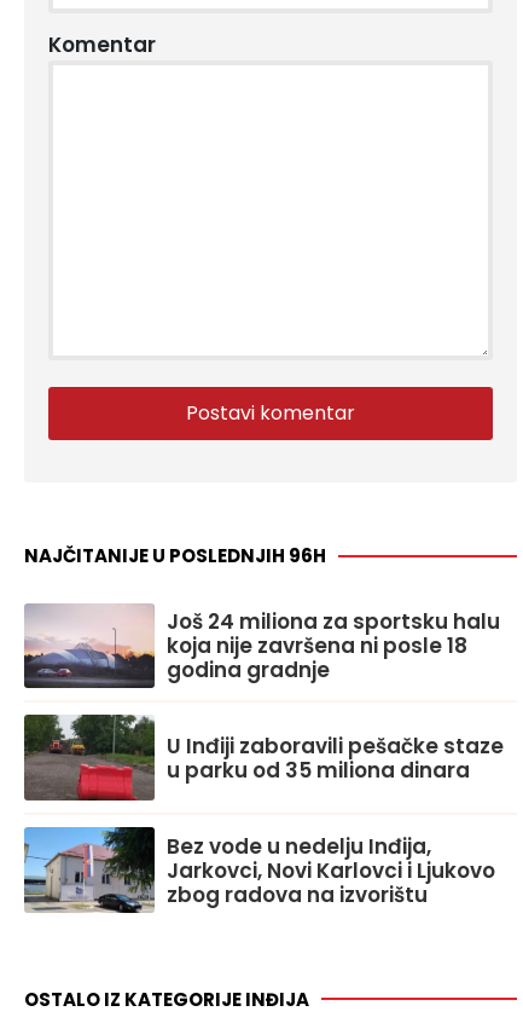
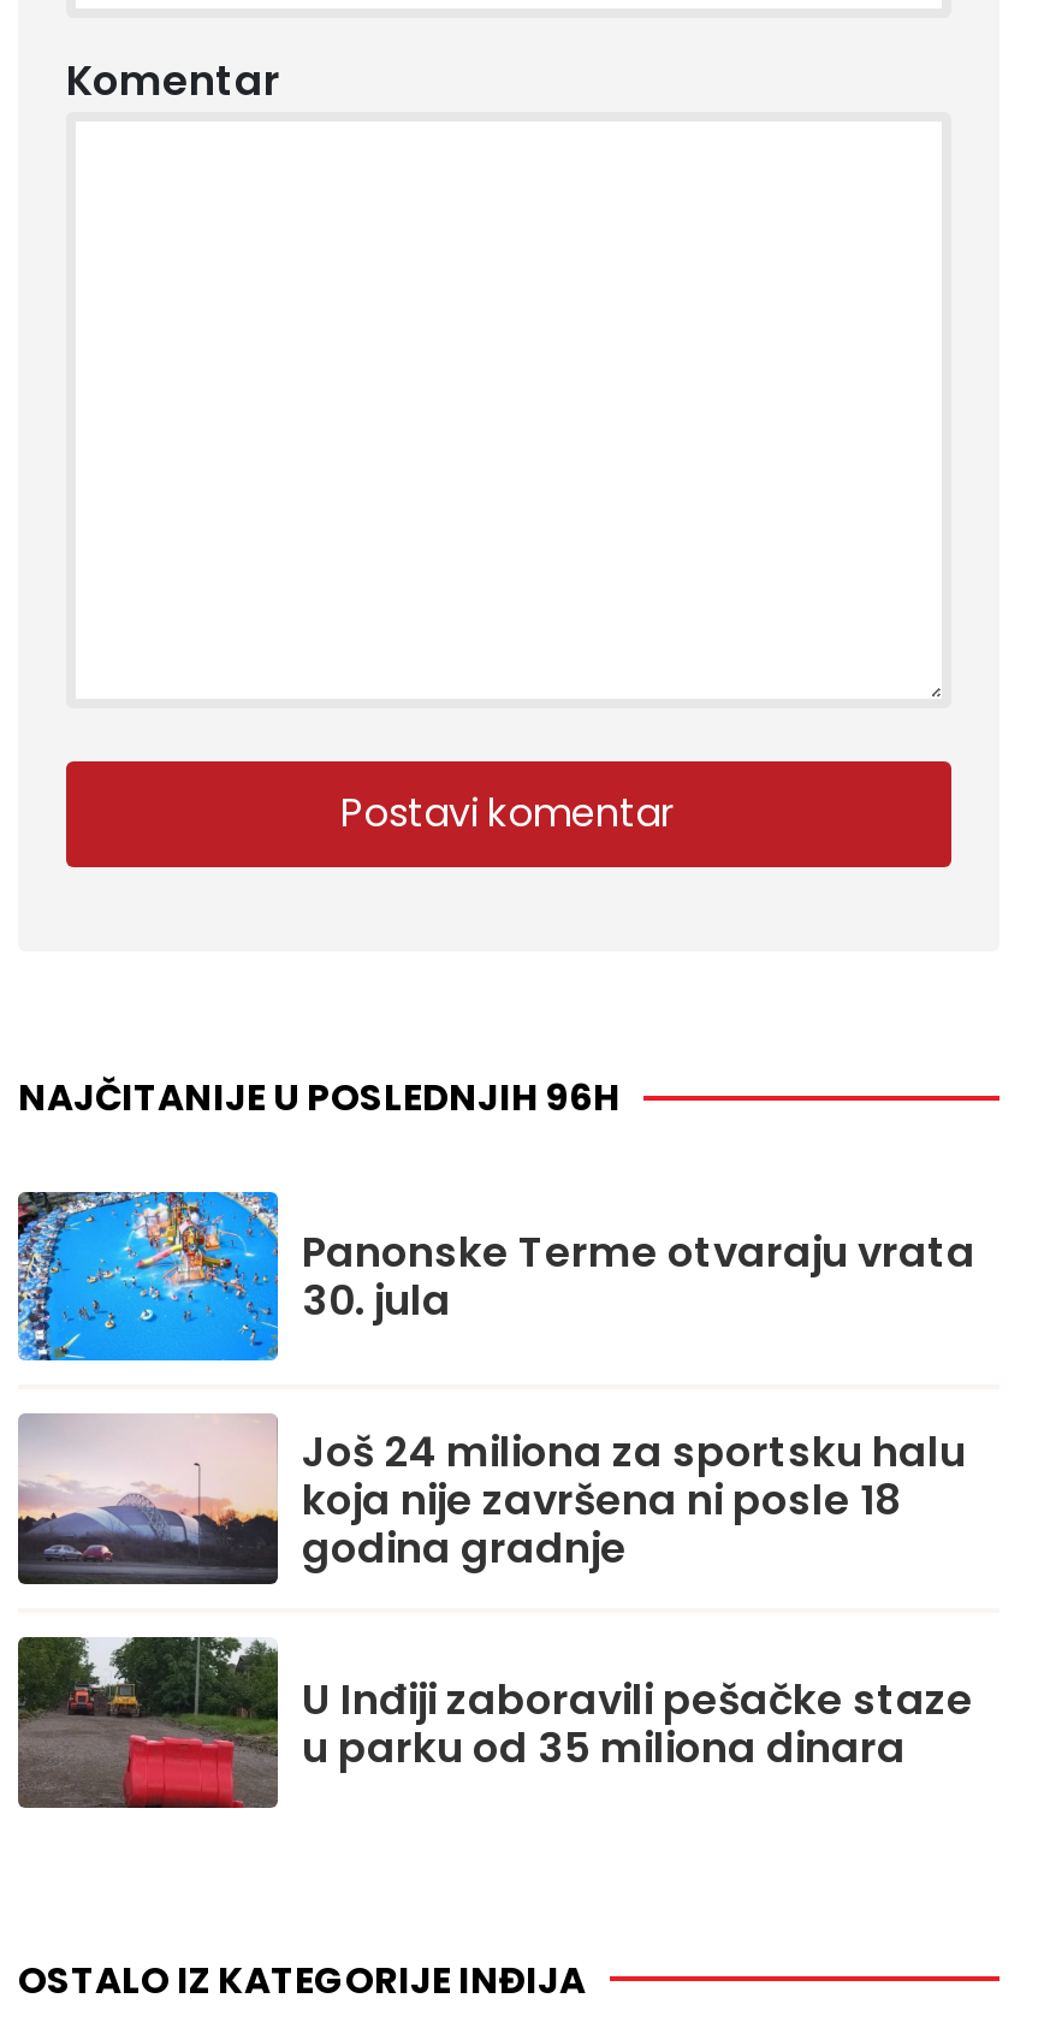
none -> [16,1190,975,1363] [image] | Panonske Terme otvaraju vrata | 30. jula
moved [23,602,504,785] -> [16,1413,973,1776]: [image] | Još 24 miliona za sportsku halu | koja nije završena ni posle 18 | godina gradnje | U Inđiji zaboravili pešačke staze | u parku od 35 miliona dinara
[23,826,495,914] [image] | Bez vode u nedelju Inđija, | Jarkovci, Novi Karlovci i Ljukovo | zbog radova na izvorištu -> none

